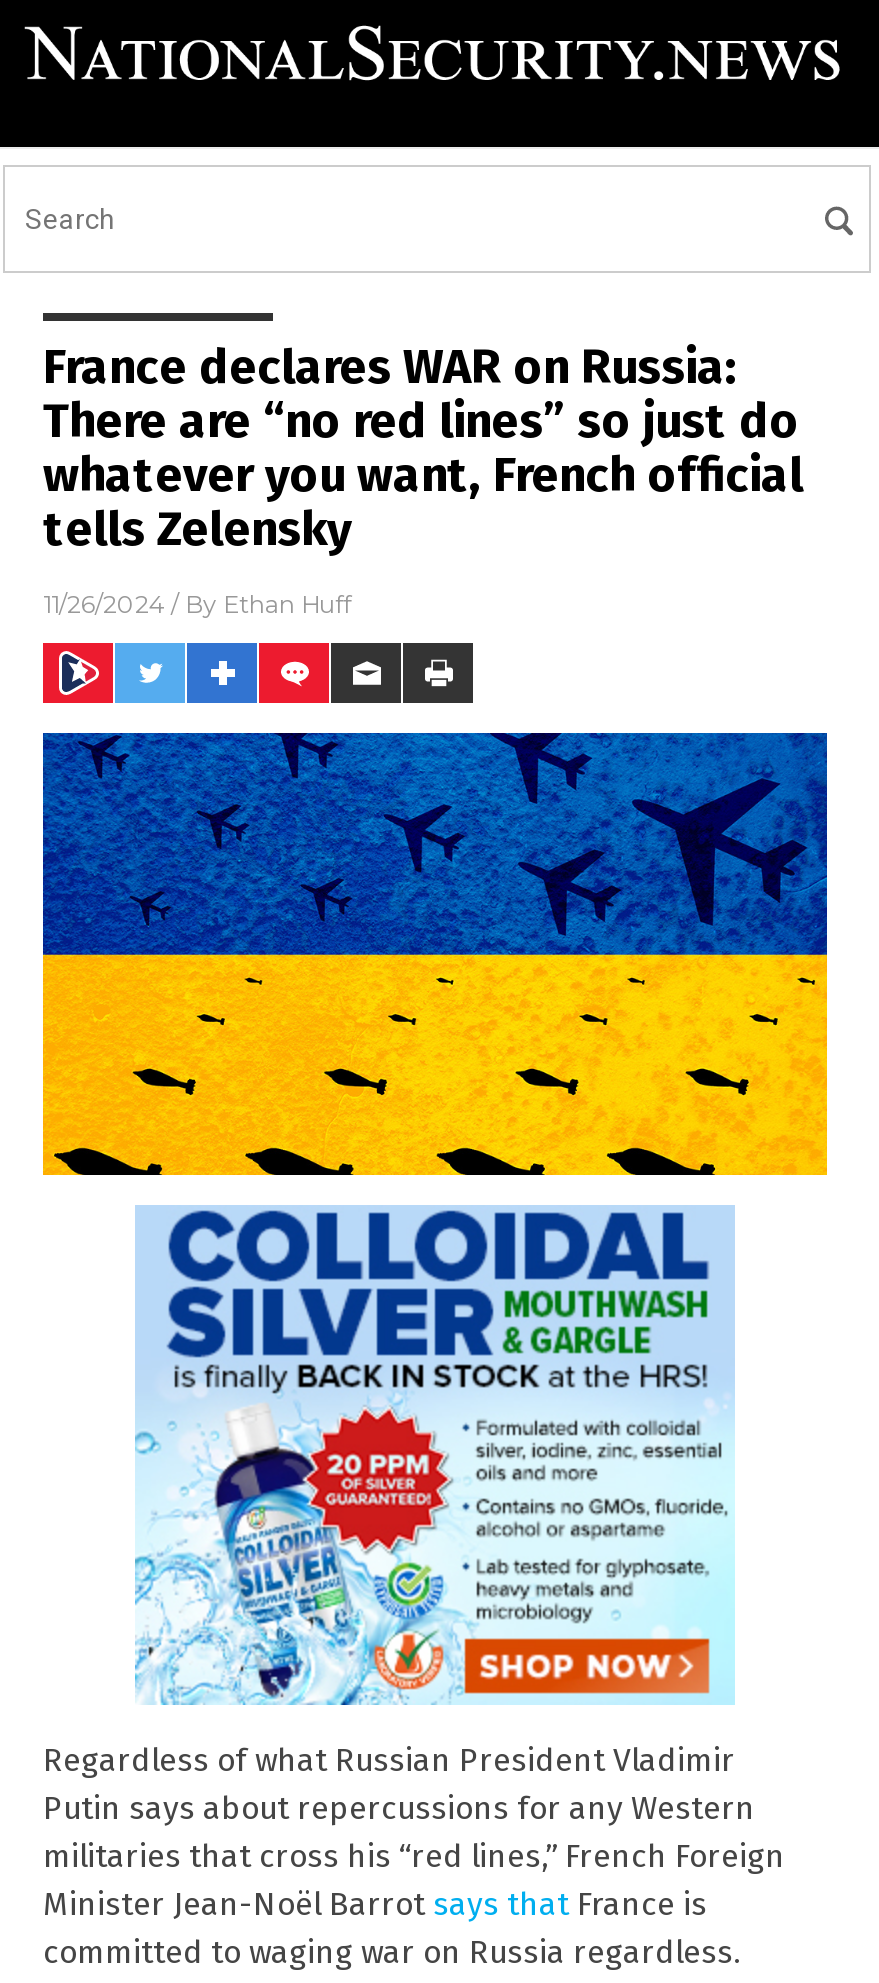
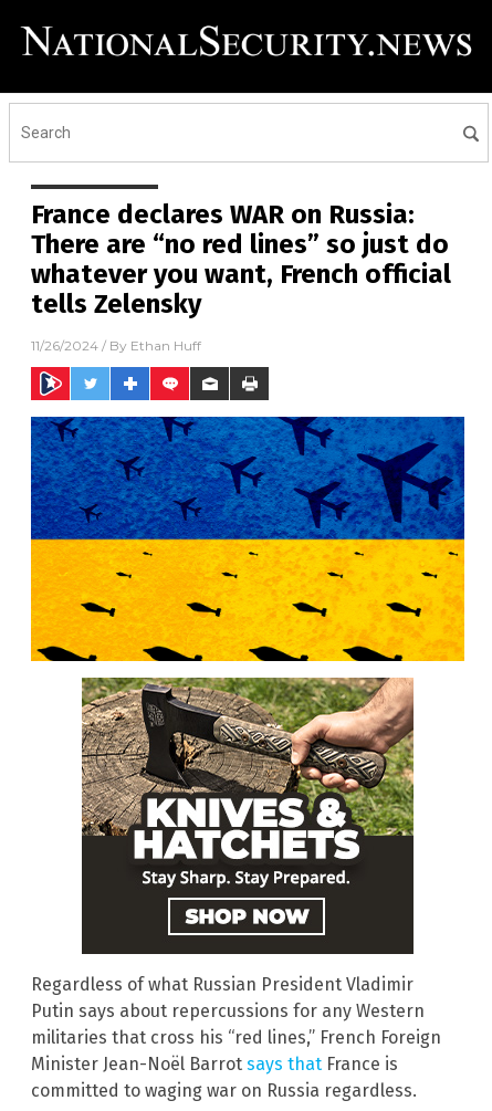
[133,1205,735,1707] [image] -> [81,677,415,955] [image]

